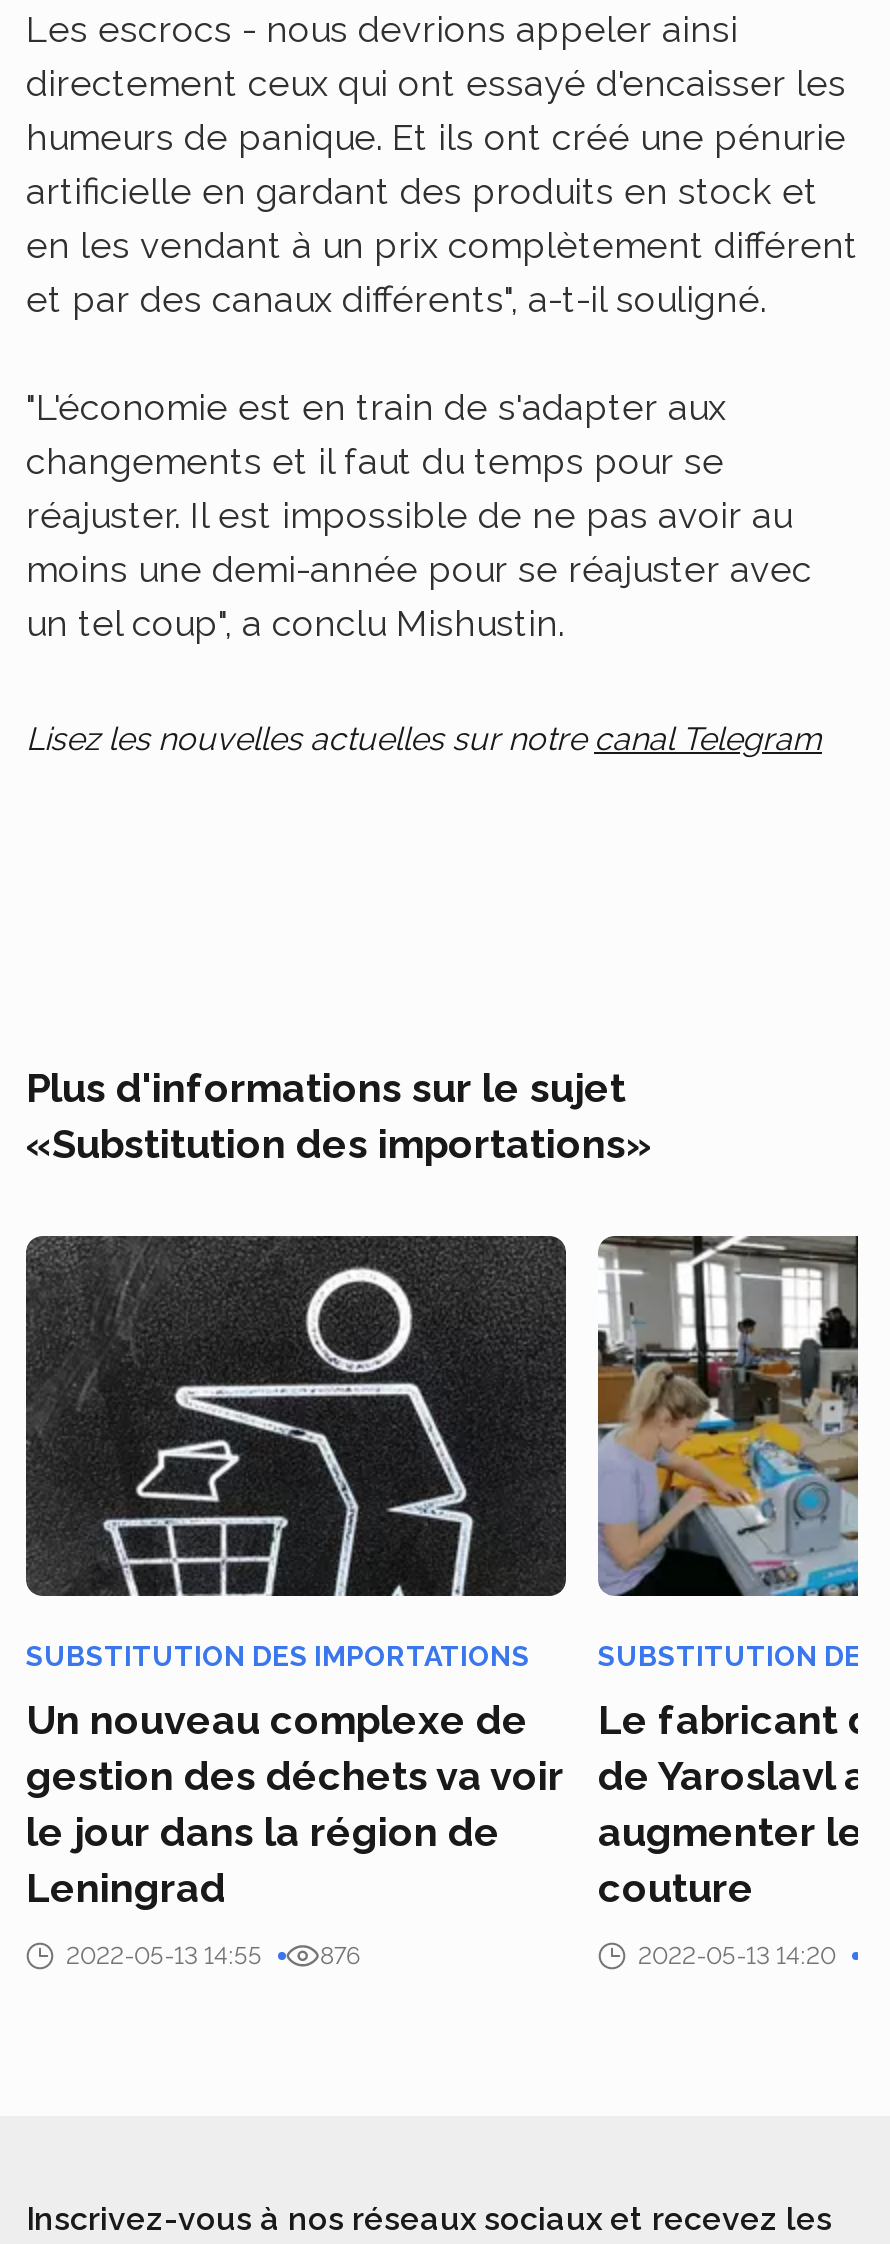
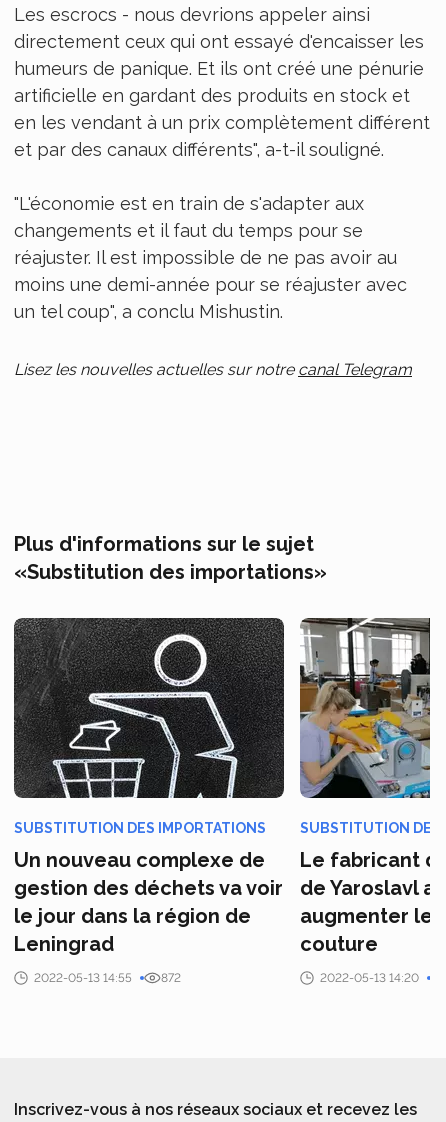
[320,1942,360,1970] 876 -> [161,971,181,985] 872

